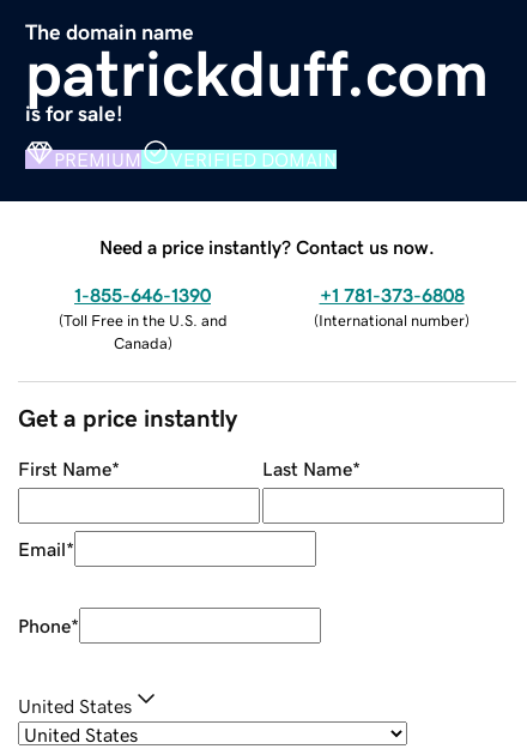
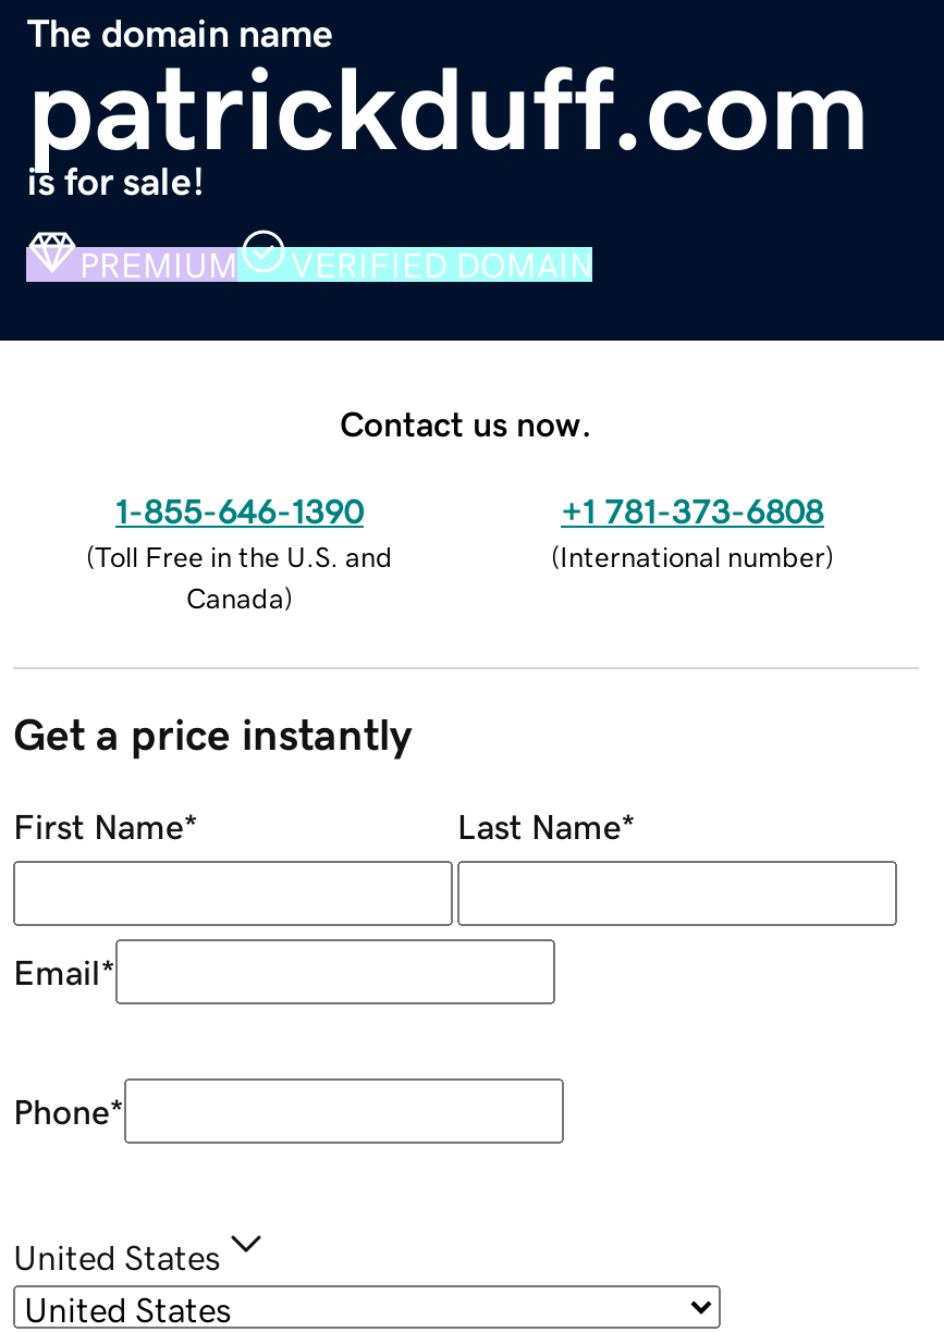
[99,237,435,256] Need a price instantly? Contact us now. -> [340,405,592,440] Contact us now.

